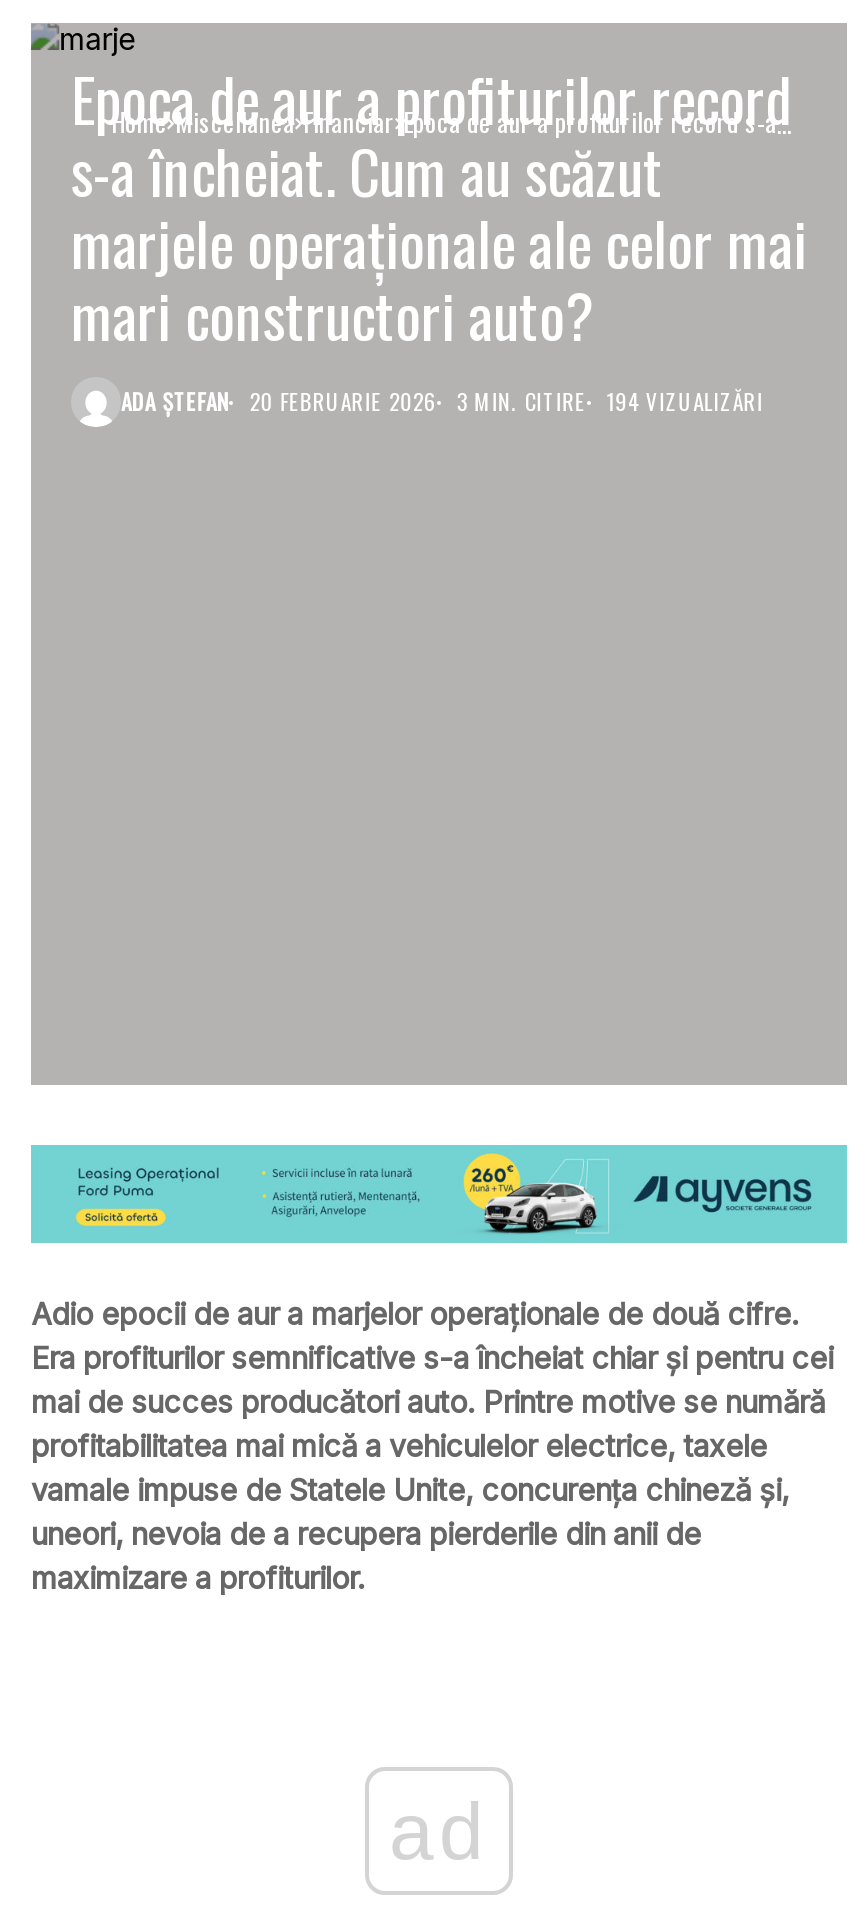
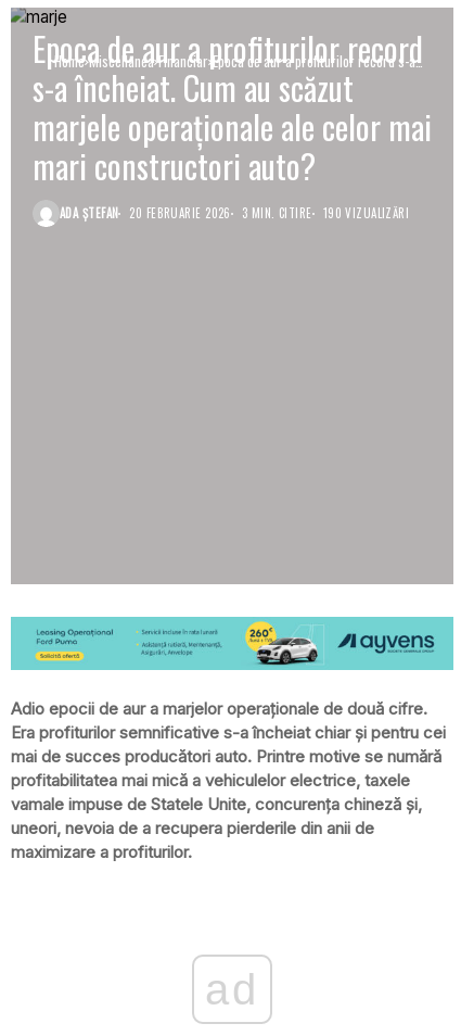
[121,386,763,418] ADA ȘTEFAN 20 FEBRUARIE 2026 3 MIN. CITIRE 194 VIZUALIZĂRI -> [60,205,409,222] ADA ȘTEFAN 20 FEBRUARIE 2026 3 MIN. CITIRE 190 VIZUALIZĂRI

